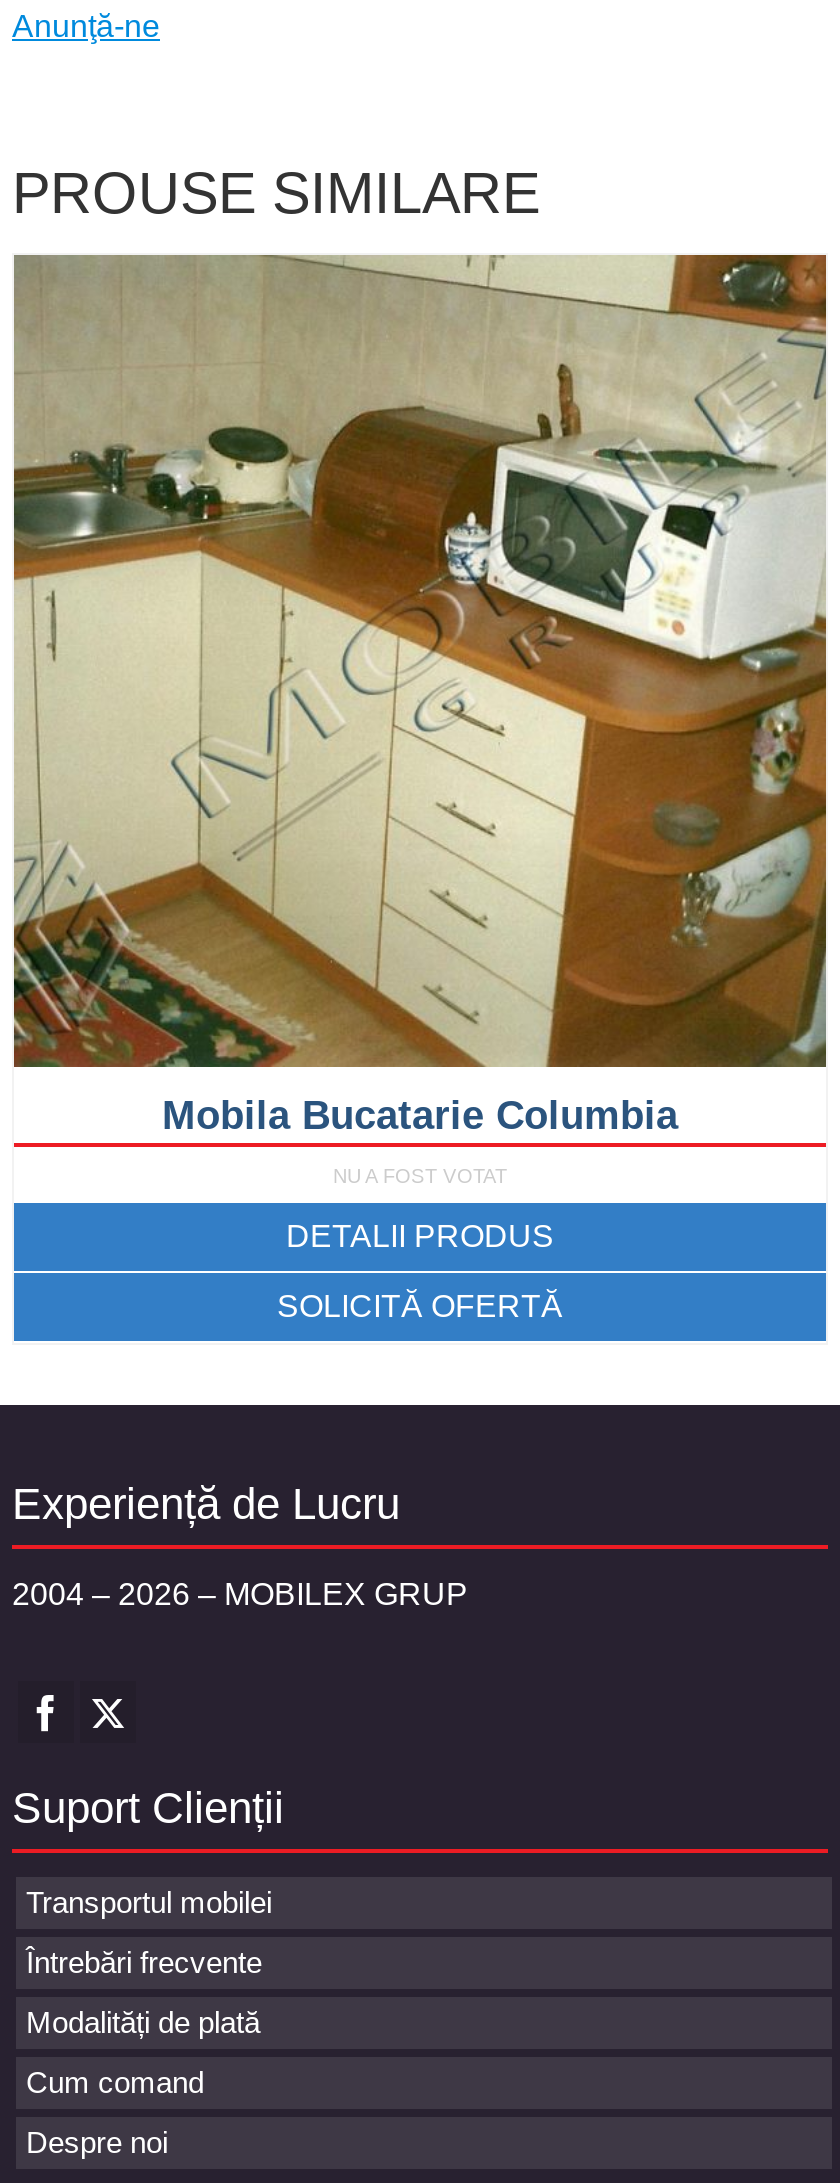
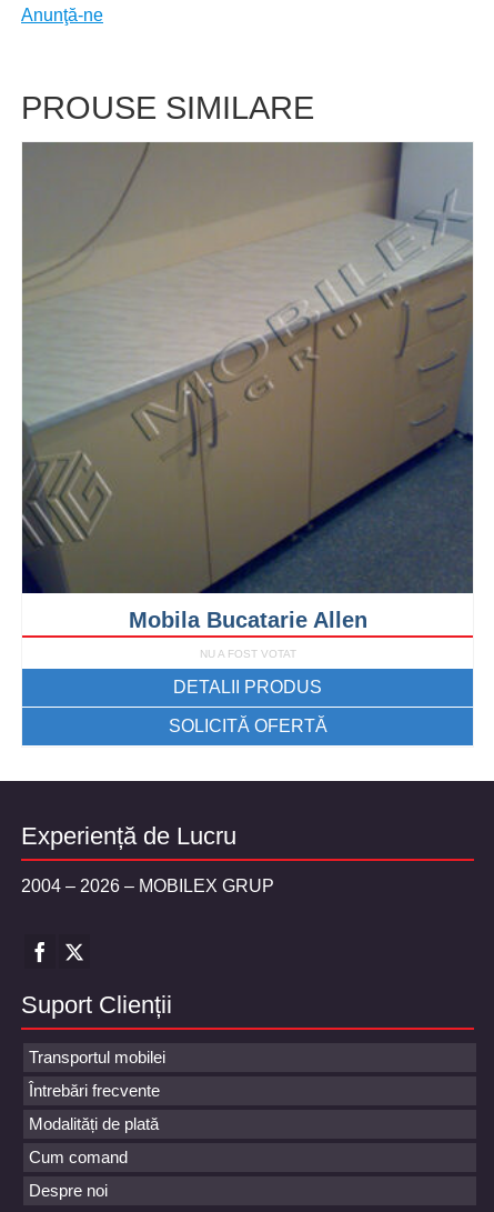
[12,253,828,1137] [image] | Mobila Bucatarie Columbia -> [21,141,474,632] [image] | Mobila Bucatarie Allen

